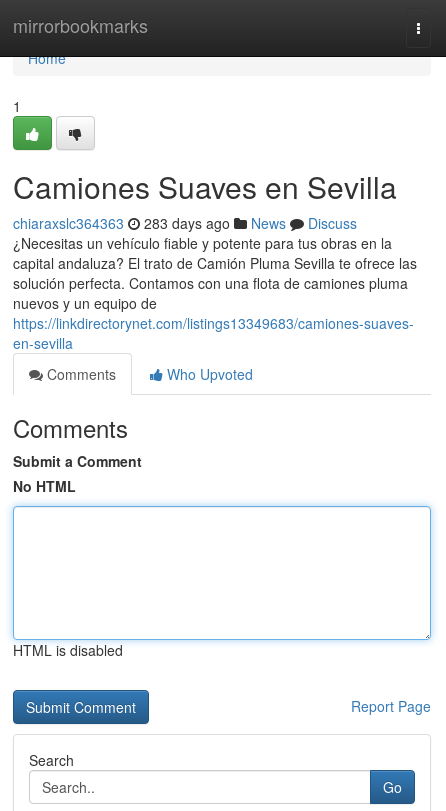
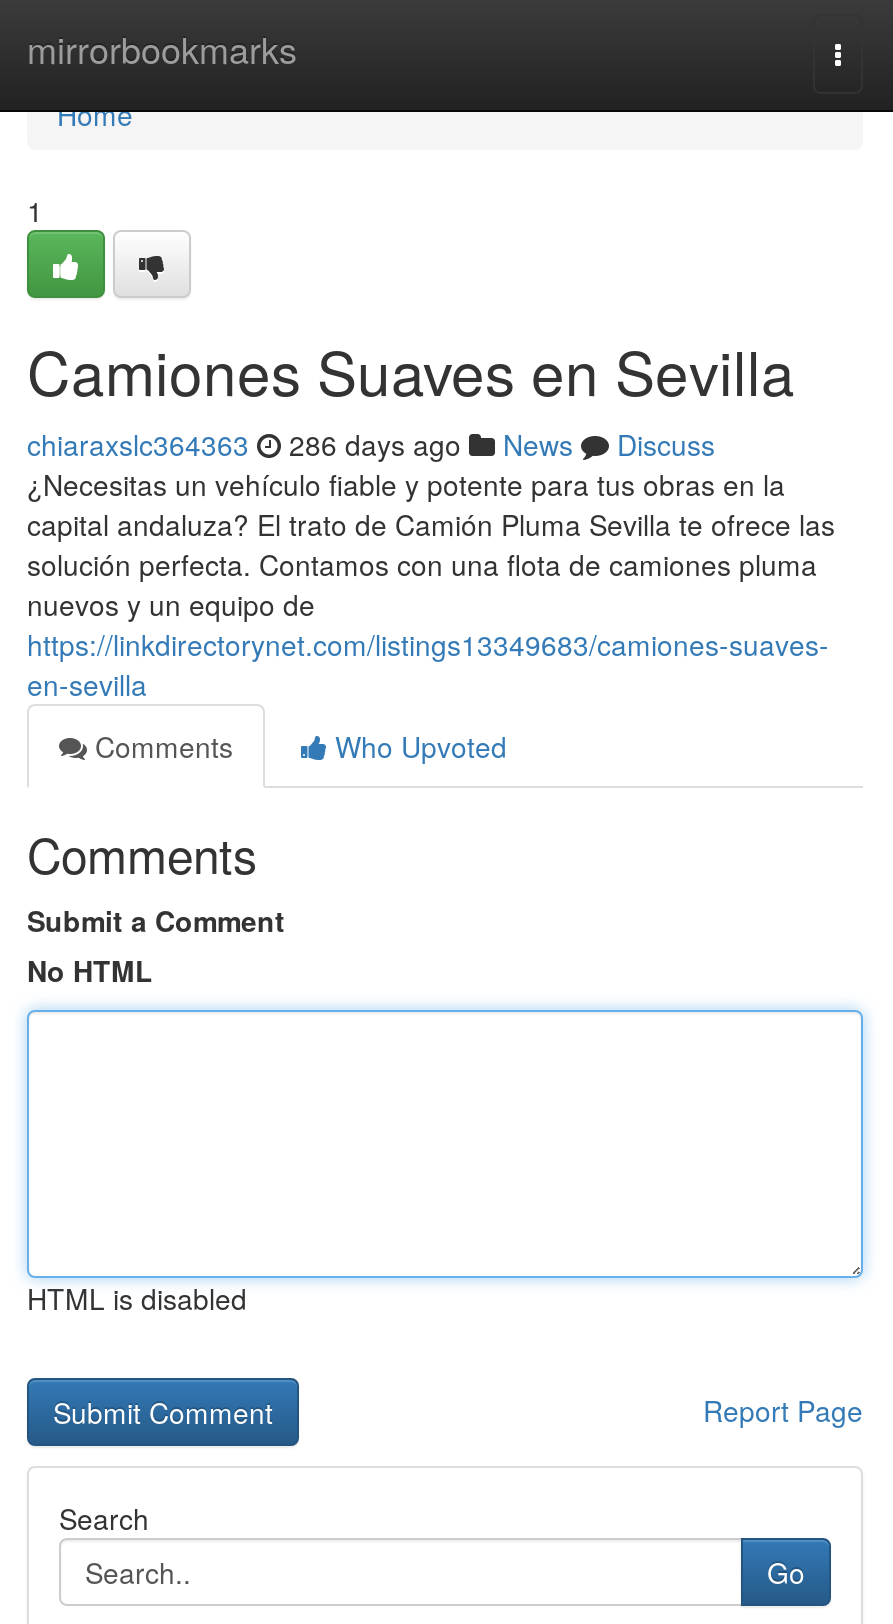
[13,213,357,233] chiaraxslc364363 283 days ago News Discuss -> [27,424,715,464] chiaraxslc364363 286 days ago News Discuss

